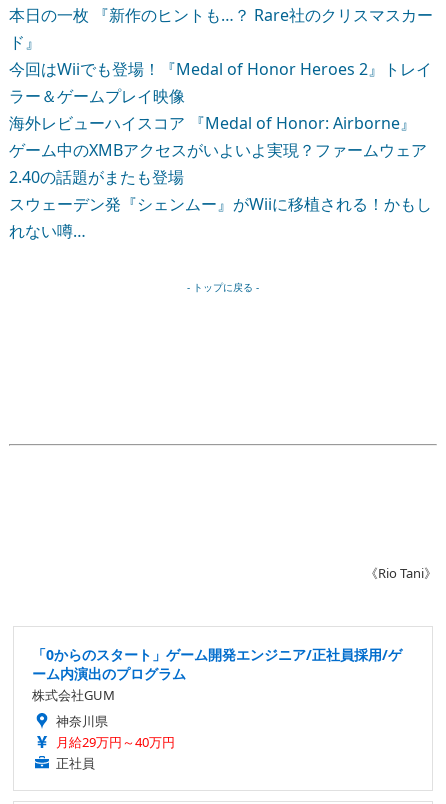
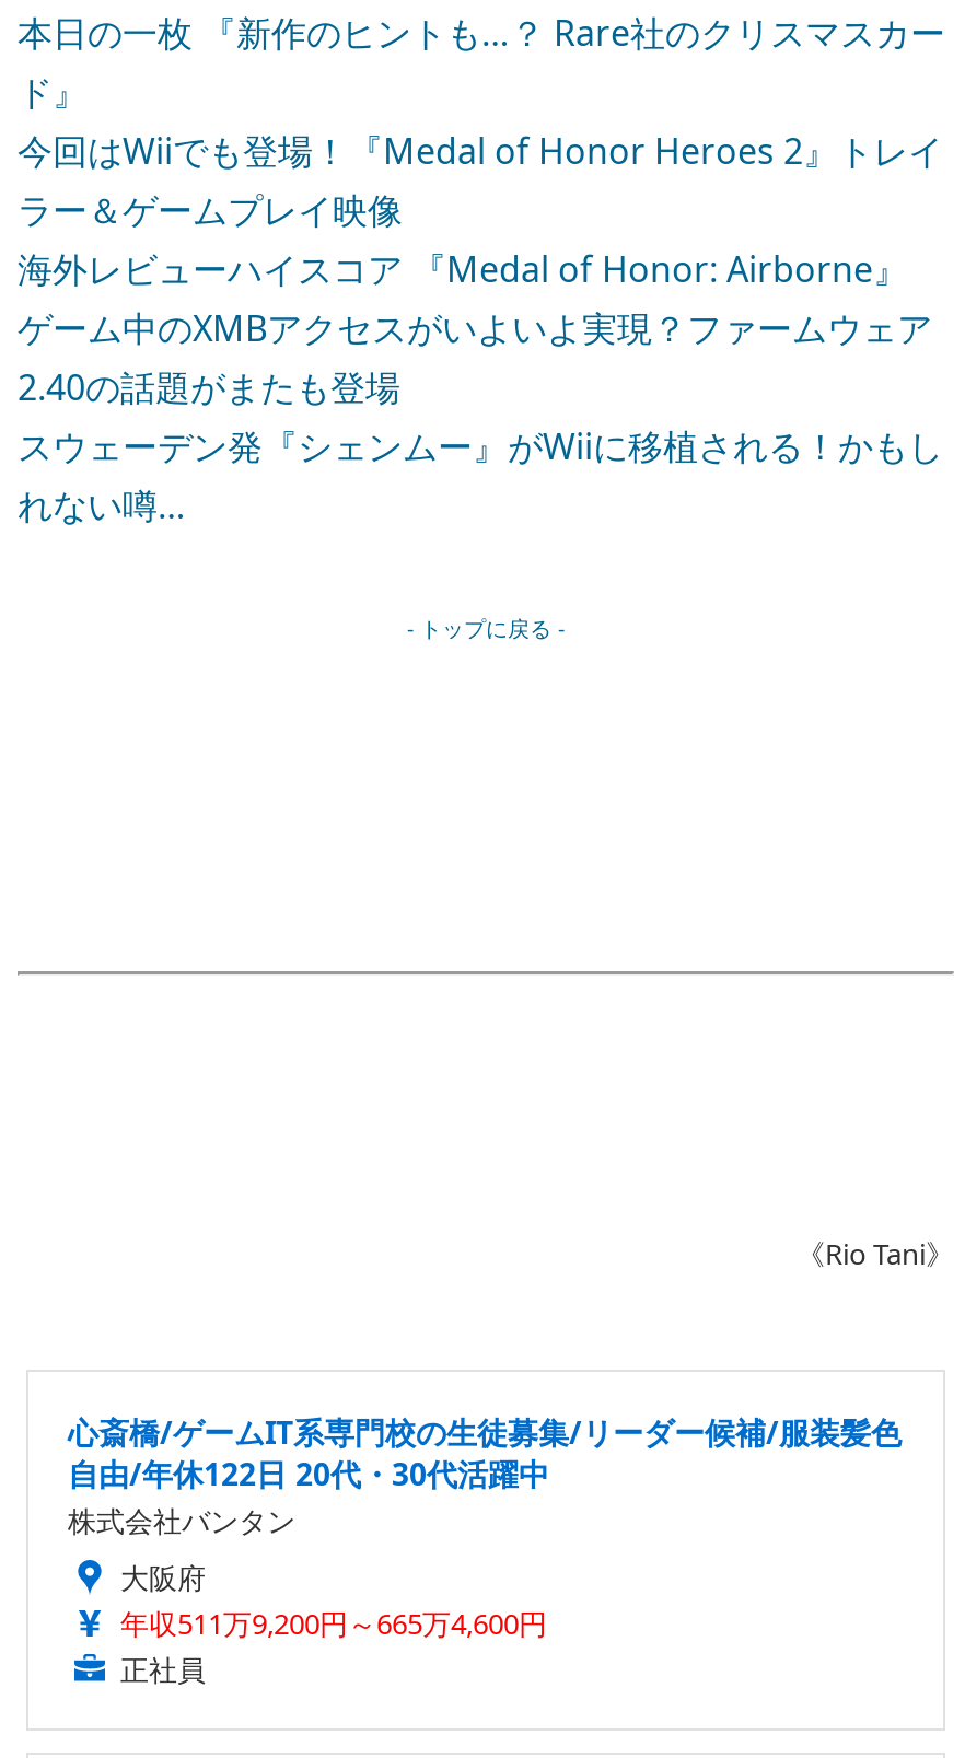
[32,645,402,751] 「0からのスタート」ゲーム開発エンジニア/正社員採用/ゲ | ーム内演出のプログラム | 株式会社GUM | 神奈川県 | 月給29万円～40万円 -> [68,1410,902,1642] 心斎橋/ゲームIT系専門校の生徒募集/リーダー候補/服装髪色 | 自由/年休122日 20代・30代活躍中 | 株式会社バンタン | 大阪府 | 年収511万9,200円～665万4,600円

